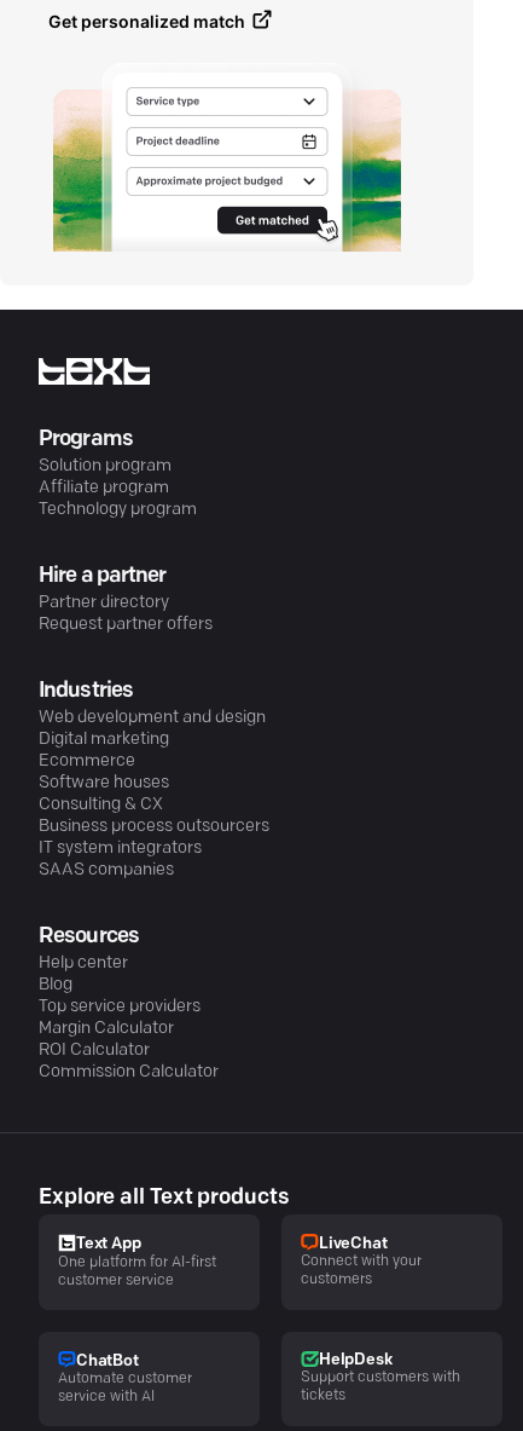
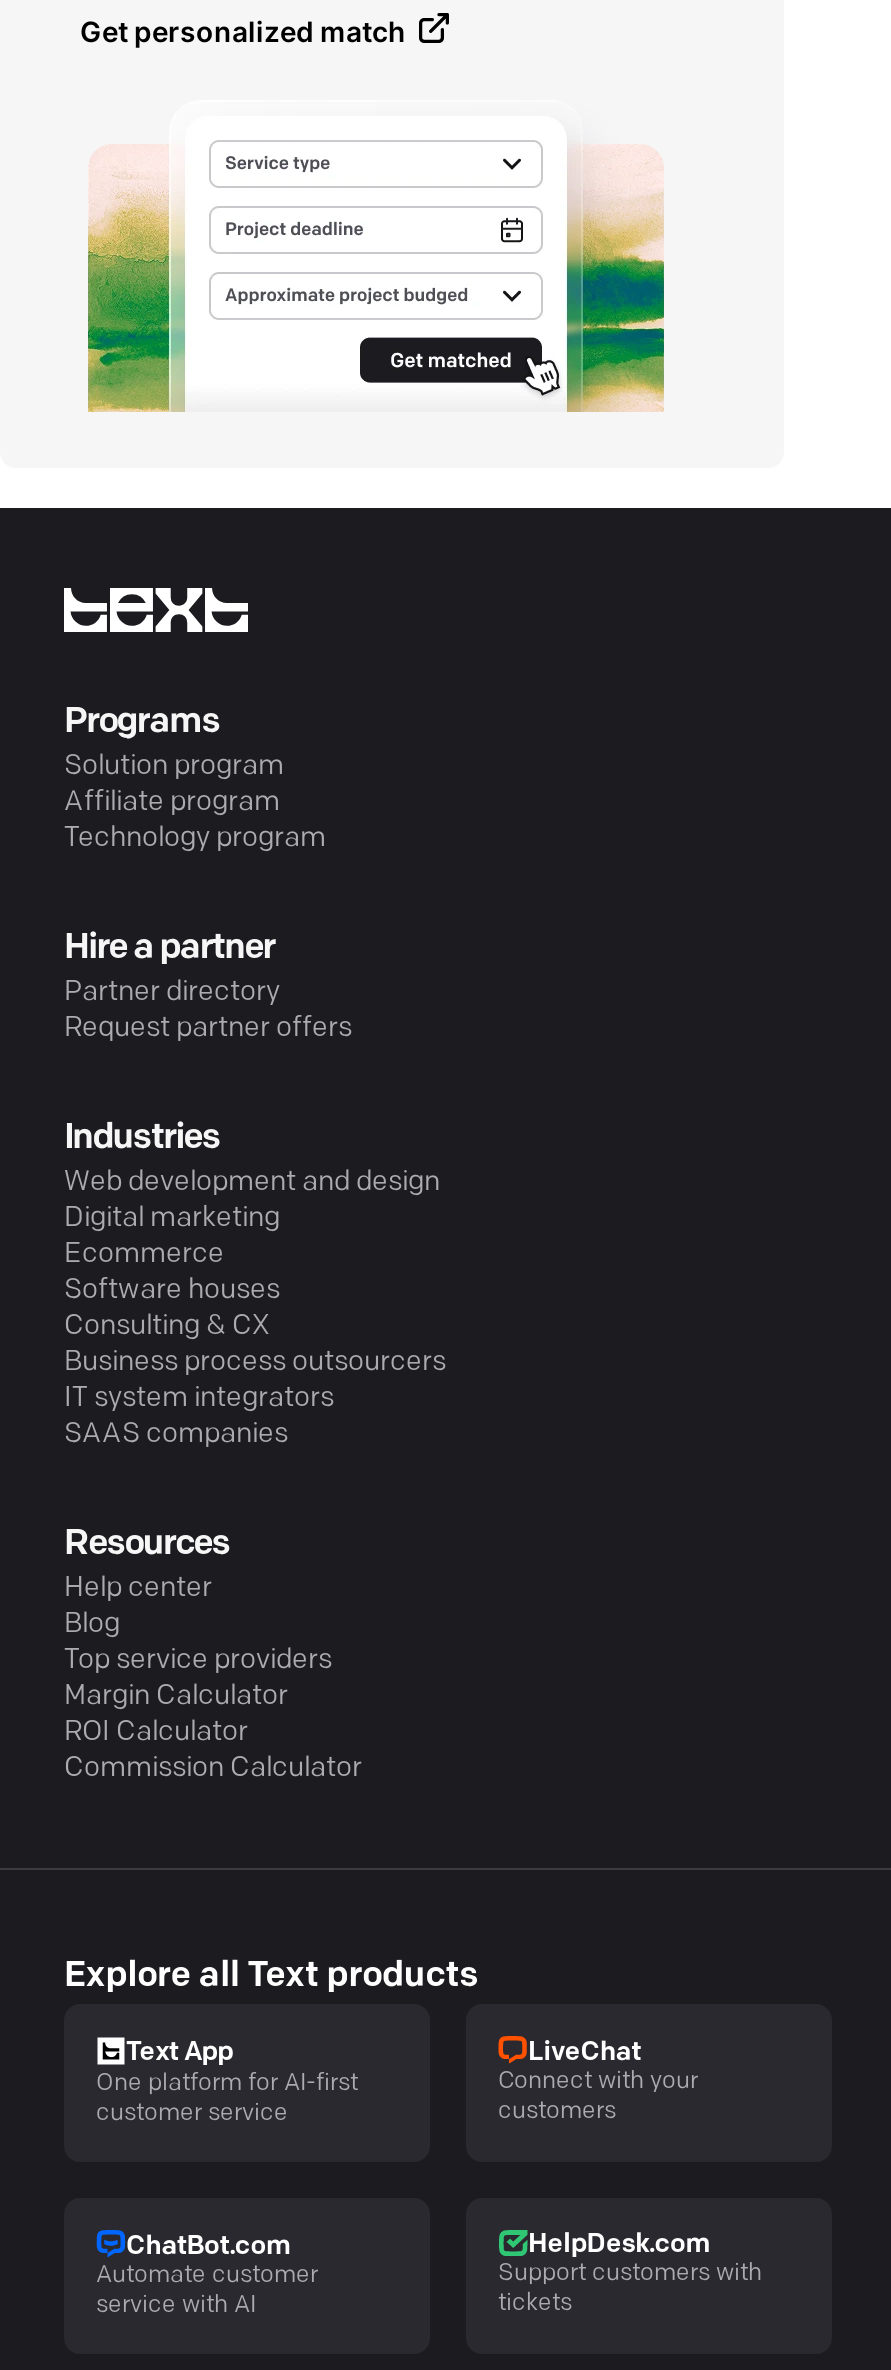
[76,1353,138,1369] ChatBot -> [126,2233,290,2259] ChatBot.com
[319,1352,392,1368] HelpDesk -> [528,2232,709,2258] HelpDesk.com

